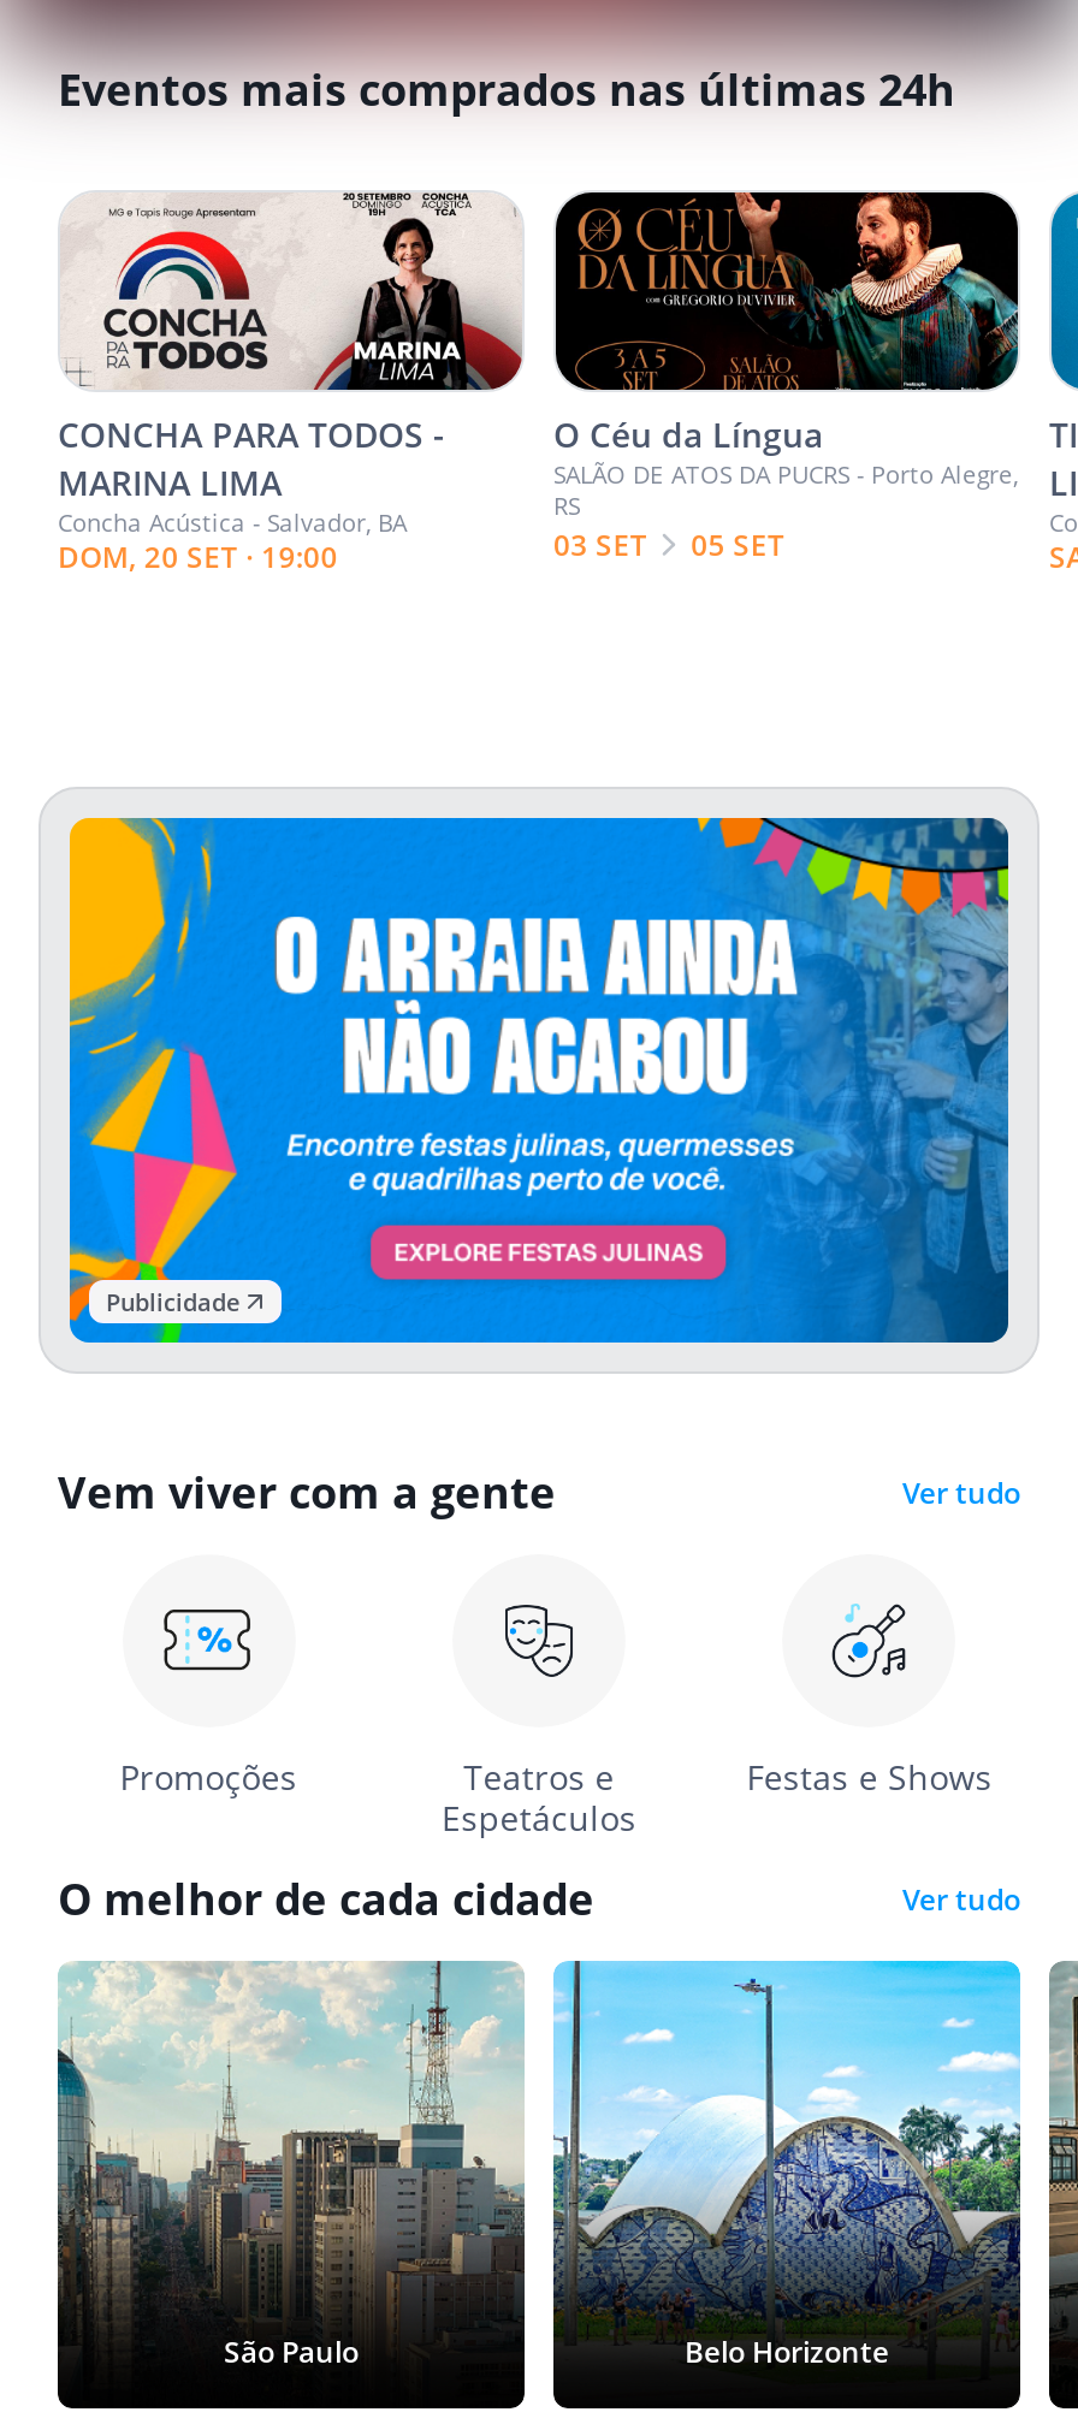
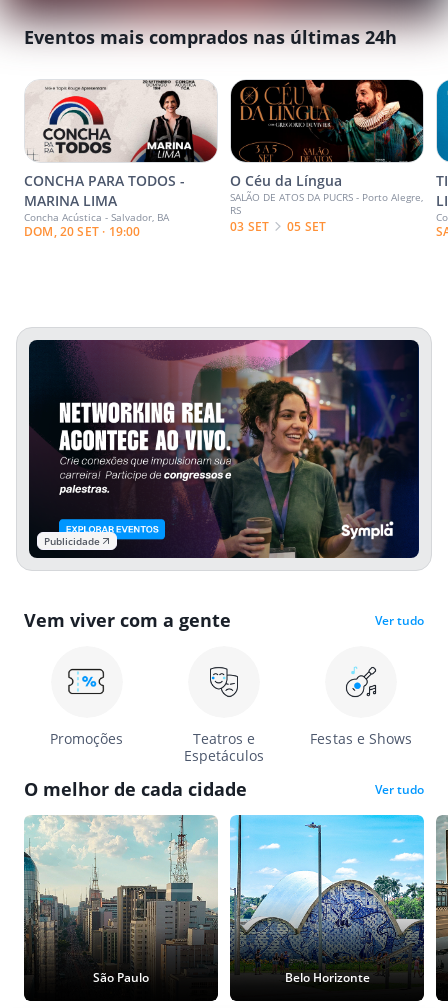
[67,816,1011,1345] [image] -> [28,339,420,559] [image]

